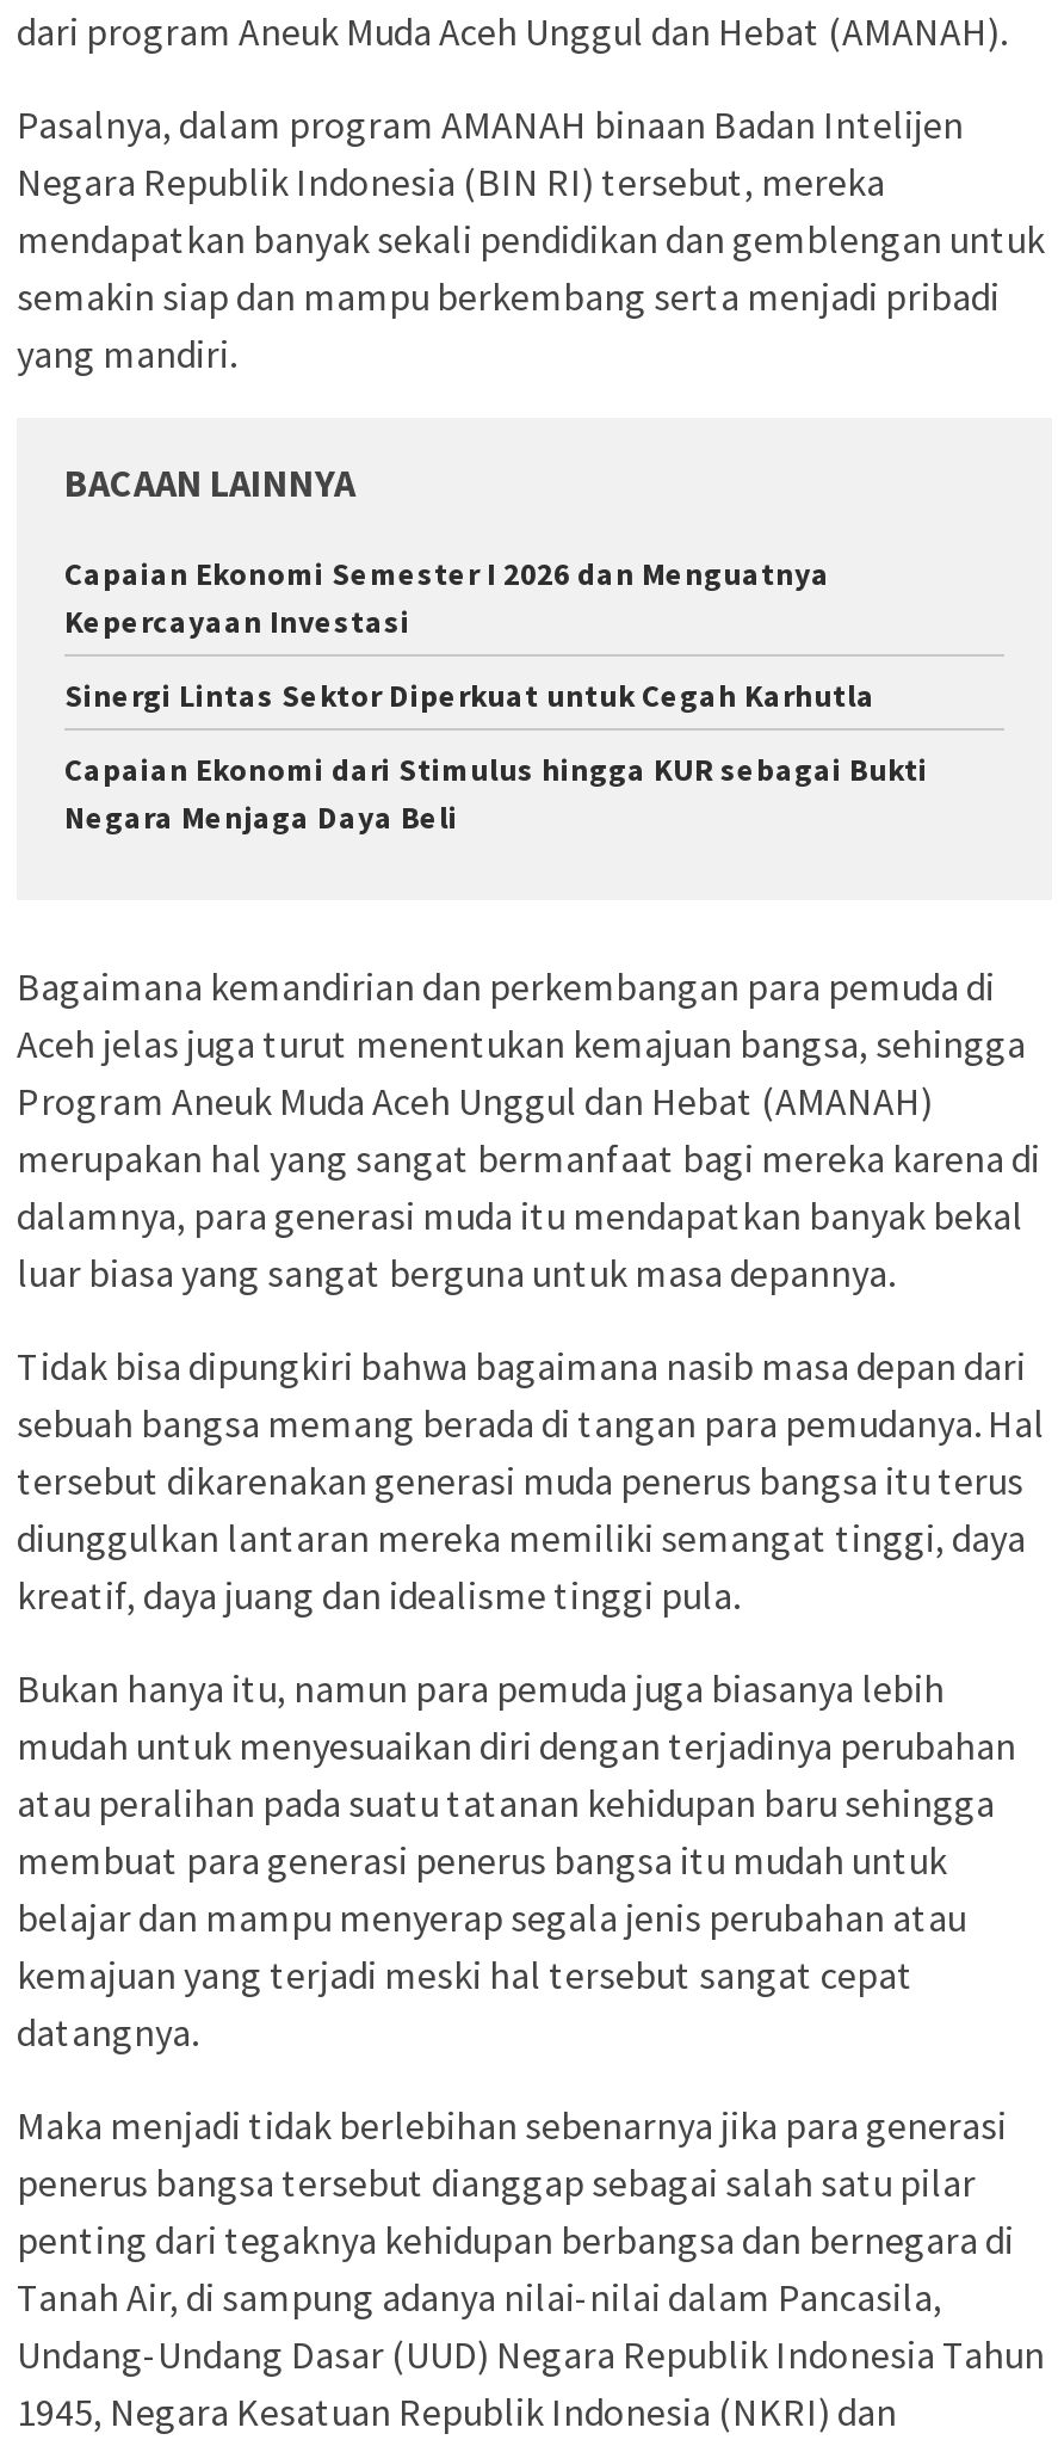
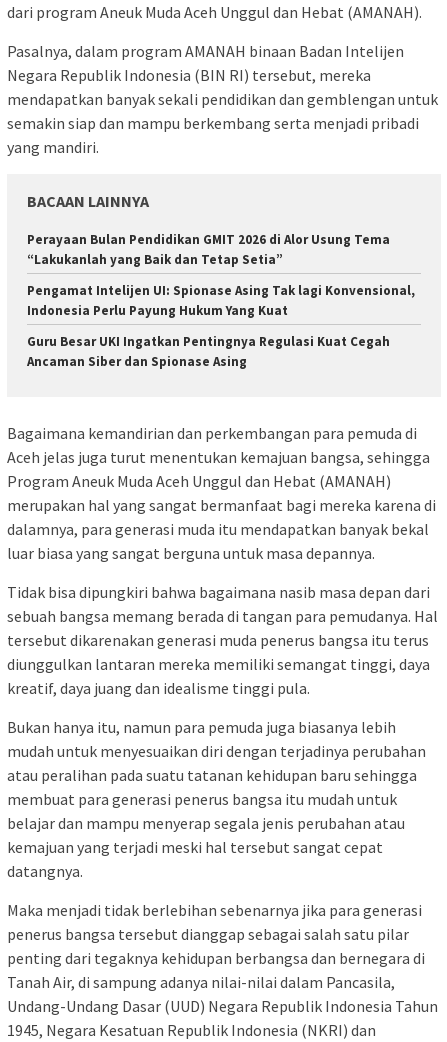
[64,553,830,641] Capaian Ekonomi Semester I 2026 dan Menguatnya | Kepercayaan Investasi -> [27,231,390,268] Perayaan Bulan Pendidikan GMIT 2026 di Alor Usung Tema | “Lakukanlah yang Baik dan Tetap Setia”
[64,674,876,715] Sinergi Lintas Sektor Diperkuat untuk Cegah Karhutla -> [27,282,415,319] Pengamat Intelijen UI: Spionase Asing Tak lagi Konvensional, | Indonesia Perlu Payung Hukum Yang Kuat
[64,748,928,837] Capaian Ekonomi dari Stimulus hingga KUR sebagai Bukti | Negara Menjaga Daya Beli -> [27,333,390,370] Guru Besar UKI Ingatkan Pentingnya Regulasi Kuat Cegah | Ancaman Siber dan Spionase Asing

